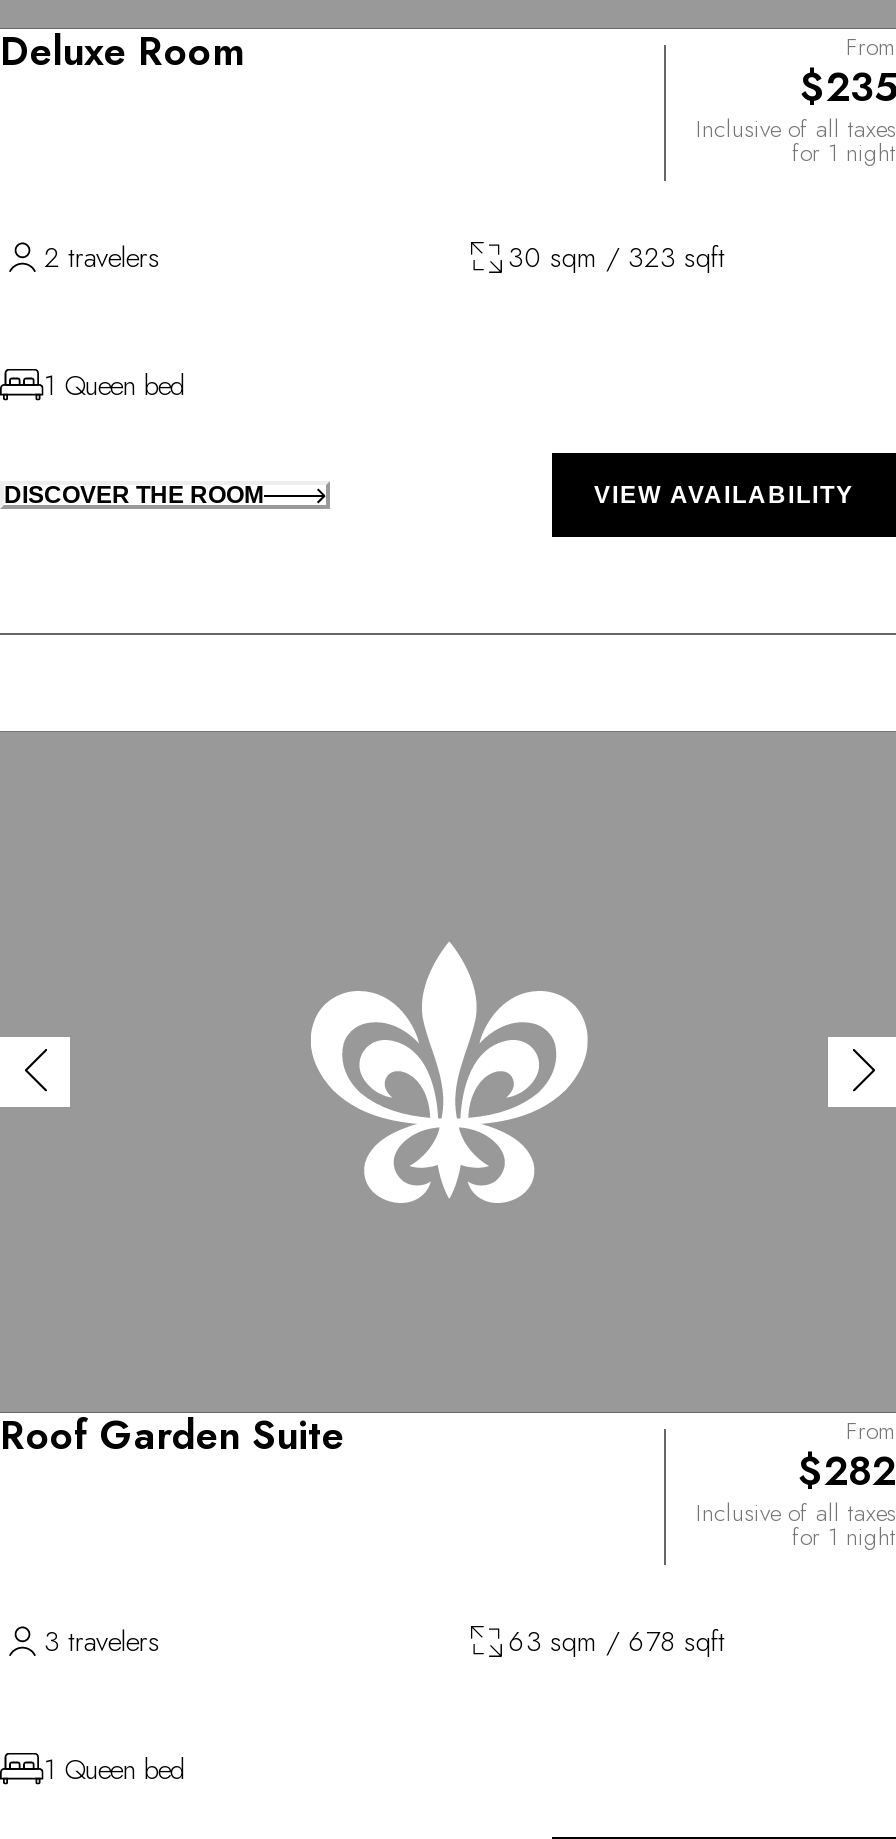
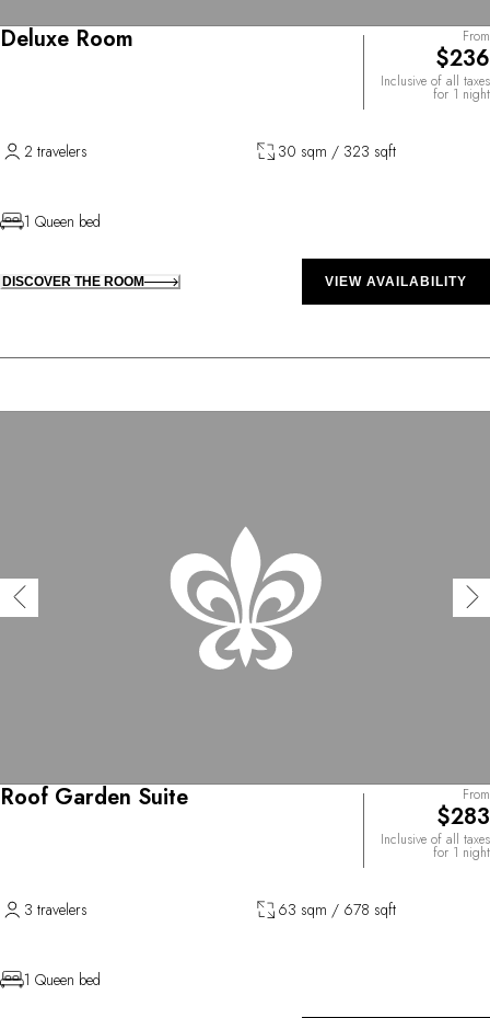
[800,59,896,117] $235 -> [435,43,490,75] $236
[798,1443,896,1501] $282 -> [436,801,490,833] $283

